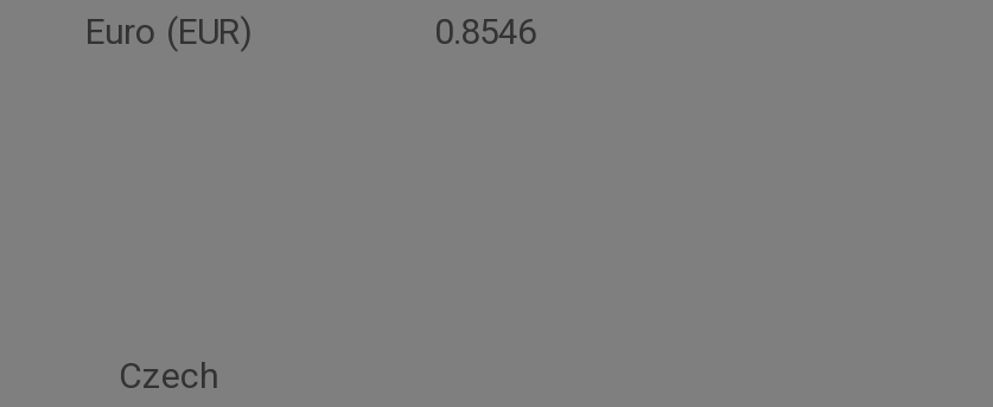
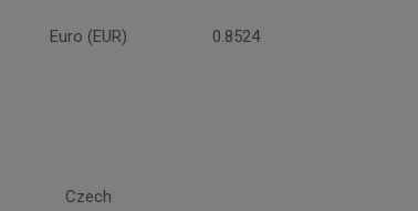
[434,11,536,54] 0.8546 -> [212,27,260,47] 0.8524

